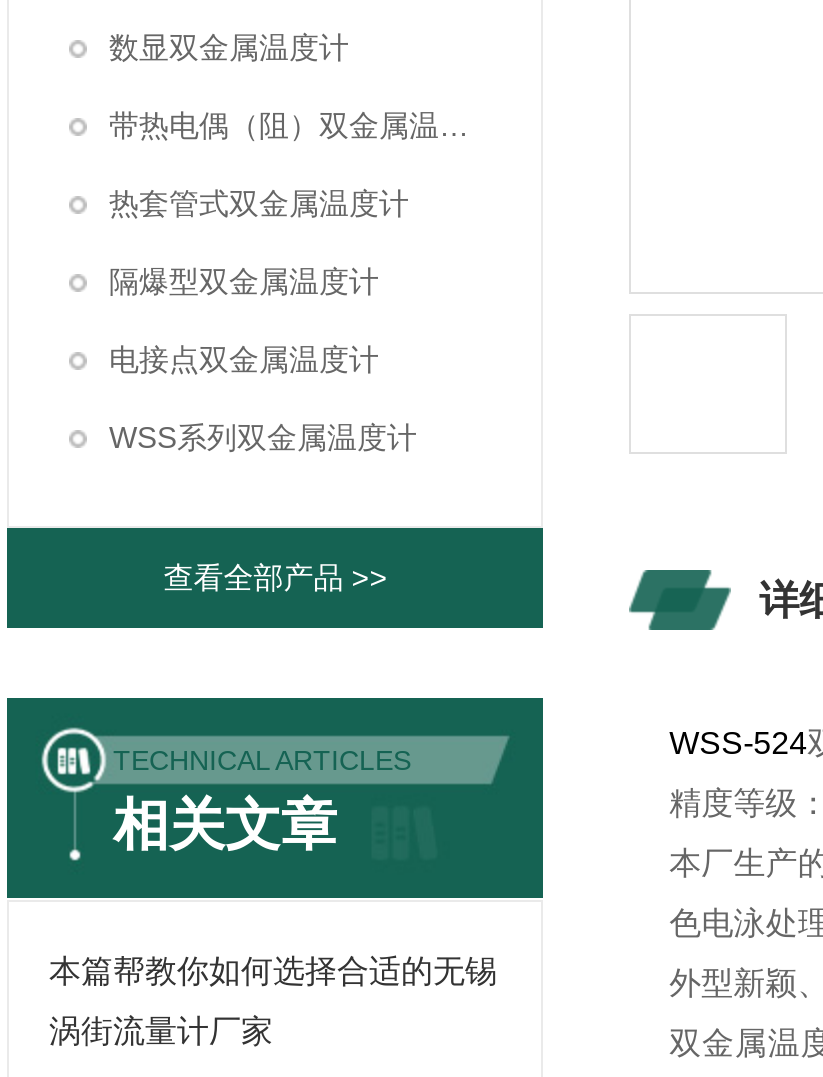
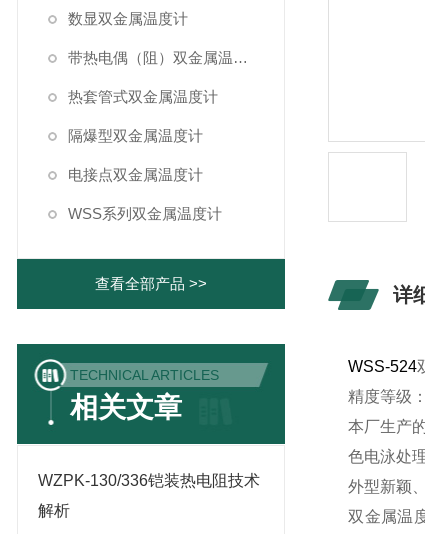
[49,954,497,988] 本篇帮教你如何选择合适的无锡 -> [38,472,260,489] WZPK-130/336铠装热电阻技术
[49,1014,273,1048] 涡街流量计厂家 -> [38,502,70,519] 解析

